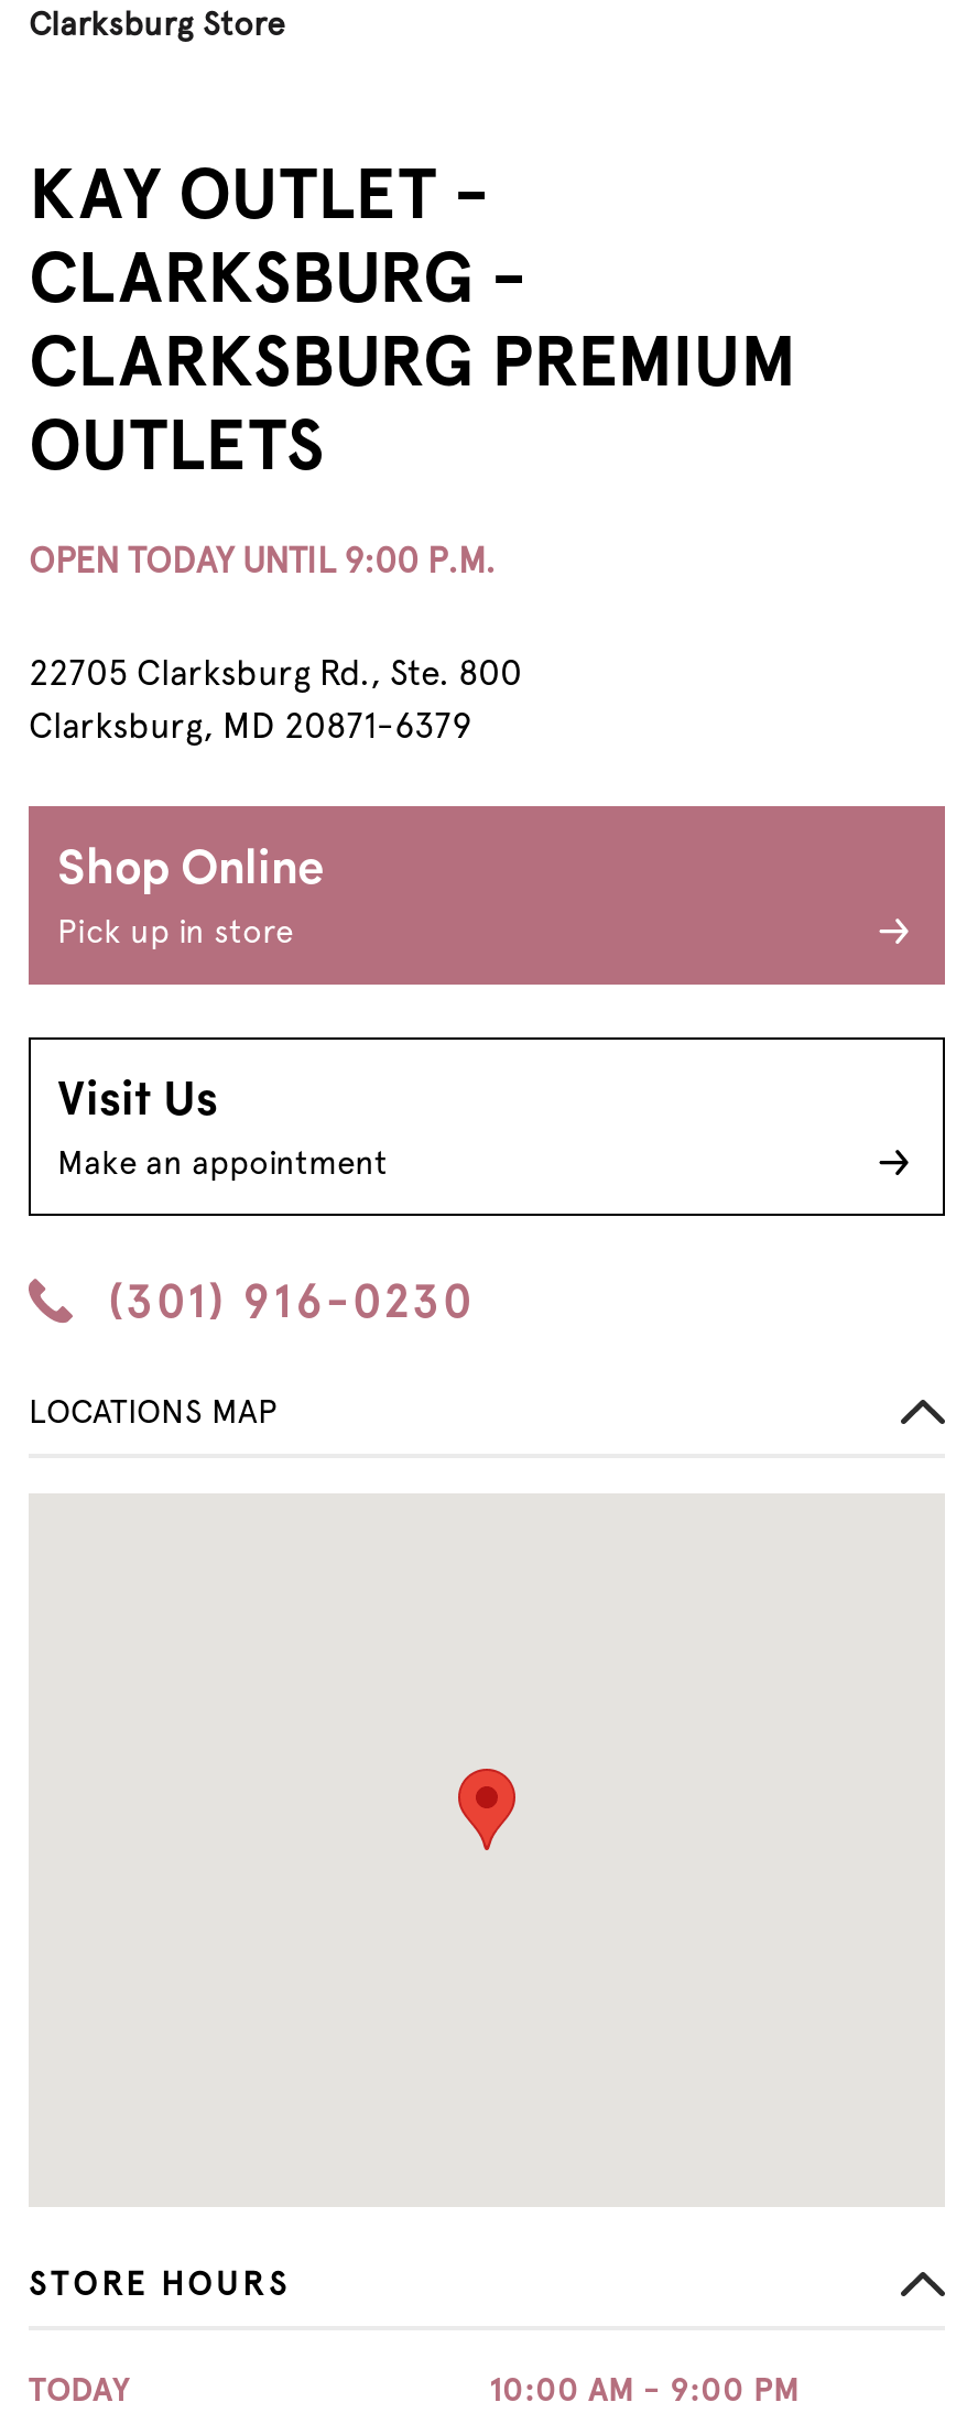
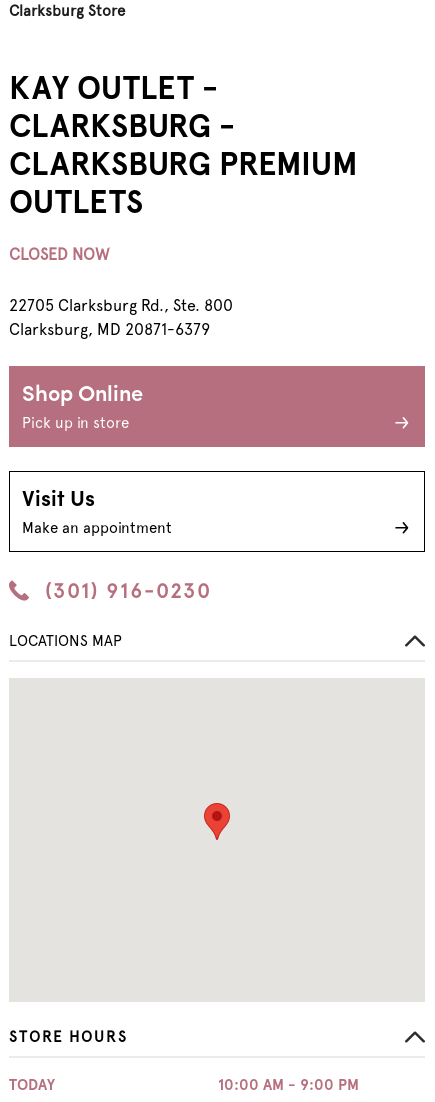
[29,540,496,581] OPEN TODAY UNTIL 9:00 P.M. -> [9,245,109,264] CLOSED NOW

